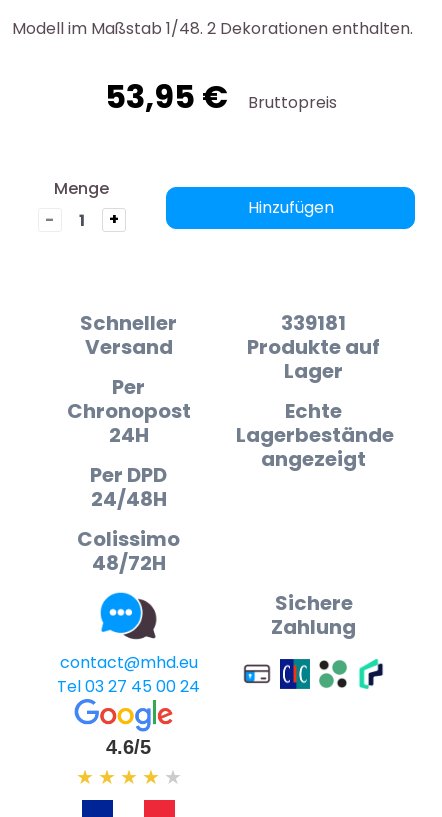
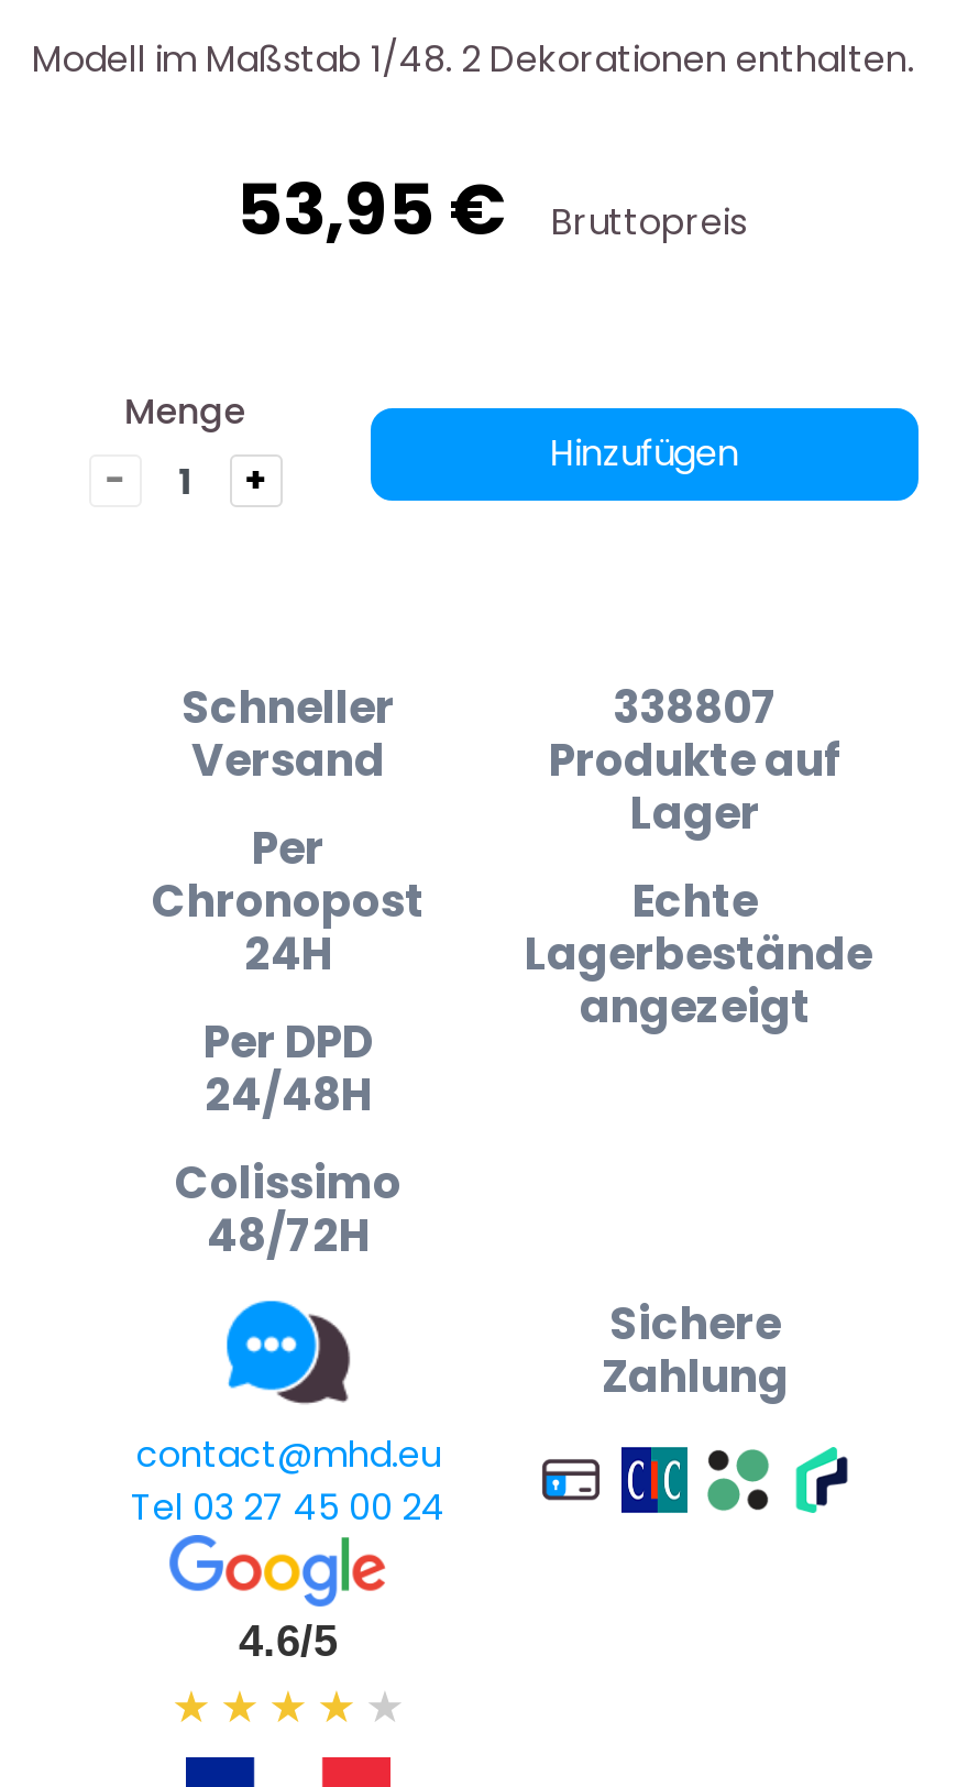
[281,309,346,337] 339181 -> [613,677,778,738] 338807

